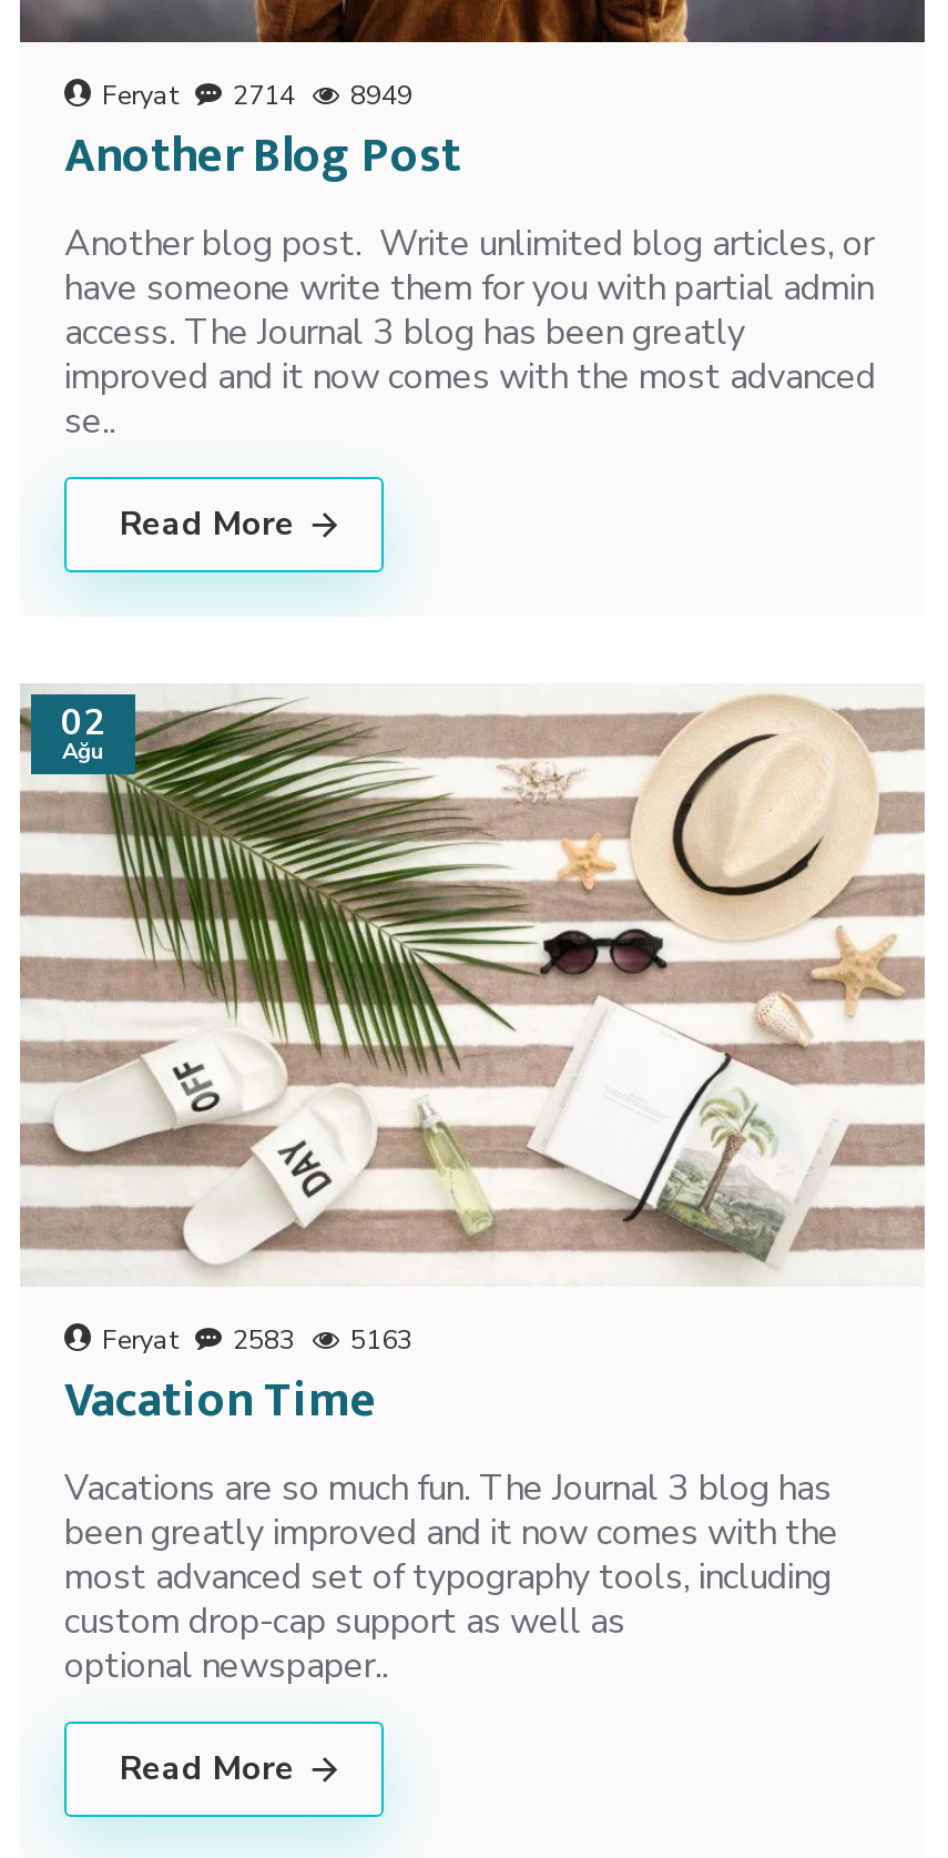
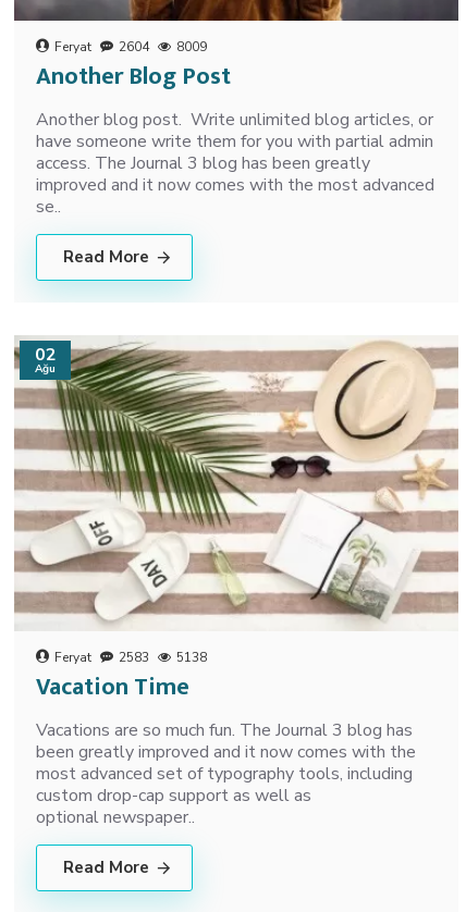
[233,78,295,113] 2714 -> [119,38,149,56] 2604
[350,78,412,113] 8949 -> [176,38,207,56] 8009
[102,1322,412,1358] Feryat 2583 5163 -> [54,649,207,666] Feryat 2583 5138

